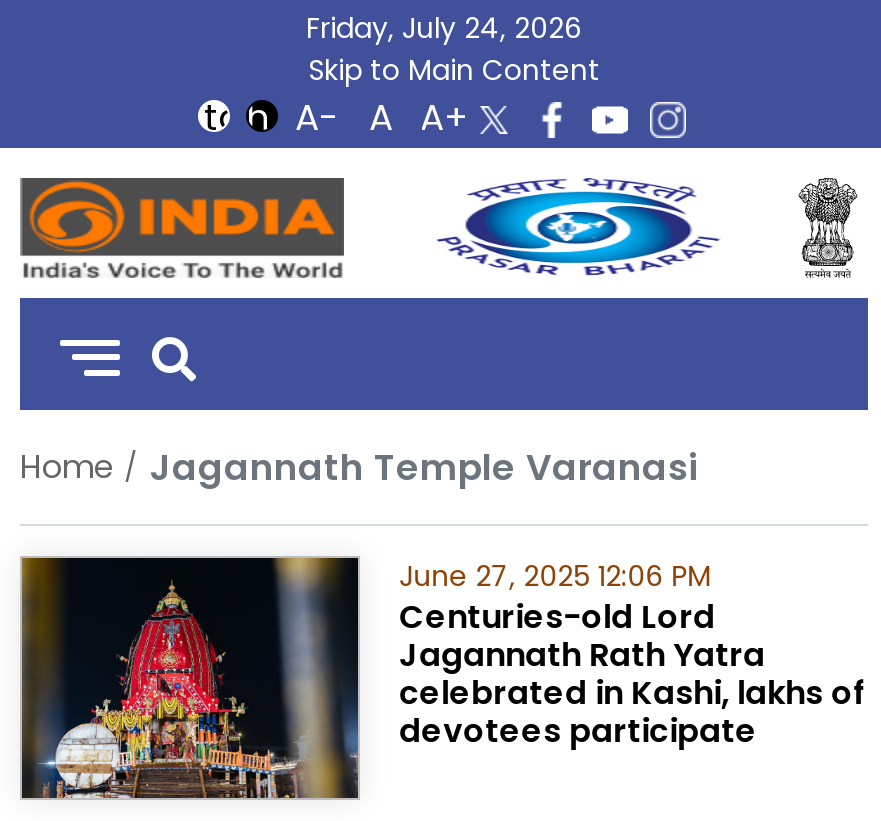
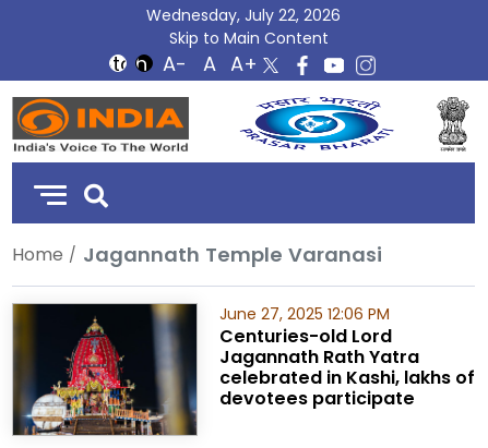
[306,8,582,48] Friday, July 24, 2026 -> [146,4,341,26] Wednesday, July 22, 2026

